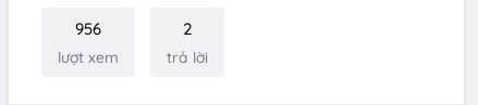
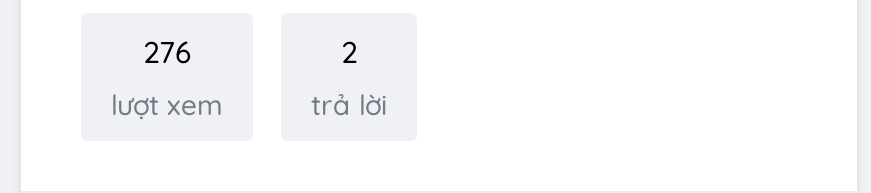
[75,18,101,39] 956 -> [143,33,191,71] 276

